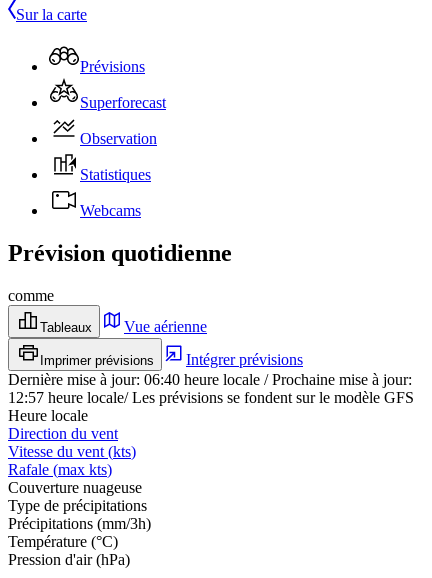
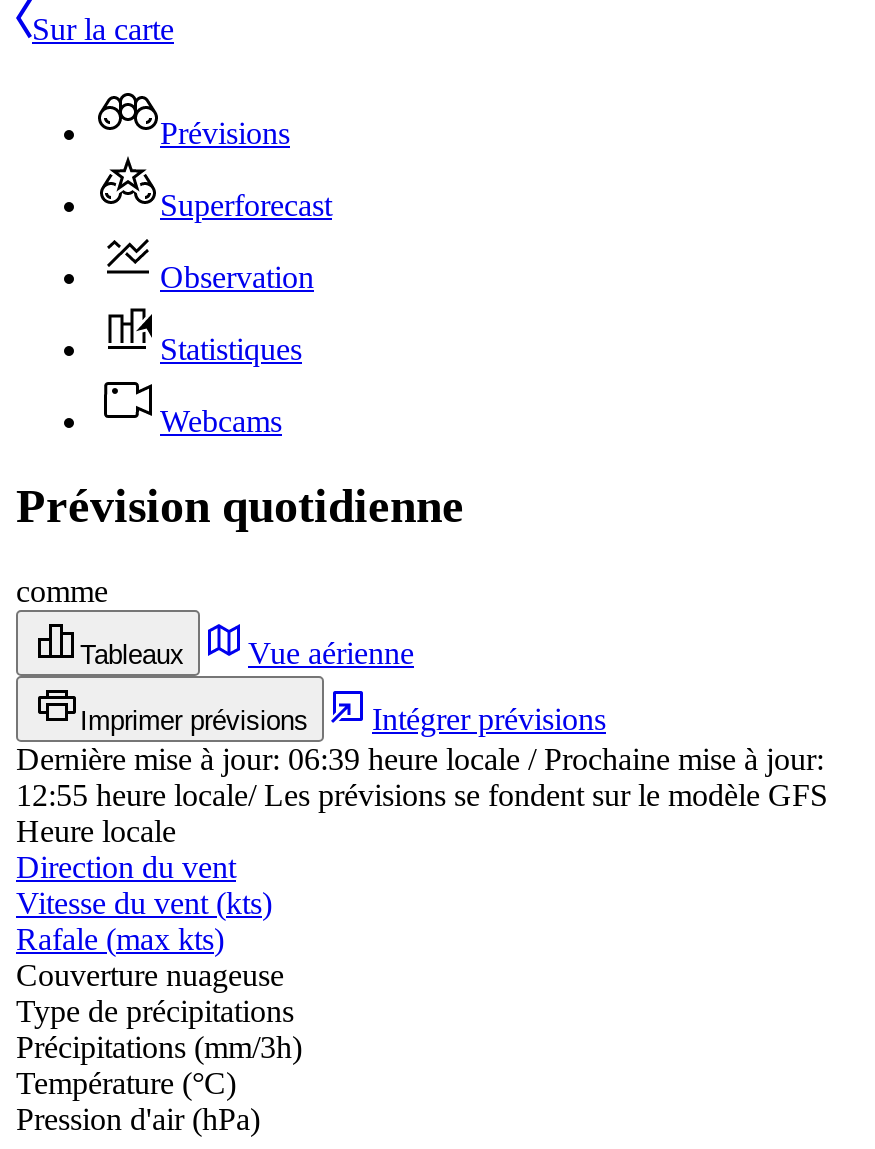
[8,371,412,388] Dernière mise à jour:06:40 heure locale / Prochaine mise à jour: -> [16,741,824,775] Dernière mise à jour:06:39 heure locale / Prochaine mise à jour:
[8,389,414,406] 12:57 heure locale/ Les prévisions se fondent sur le modèle GFS -> [16,777,828,811] 12:55 heure locale/ Les prévisions se fondent sur le modèle GFS

